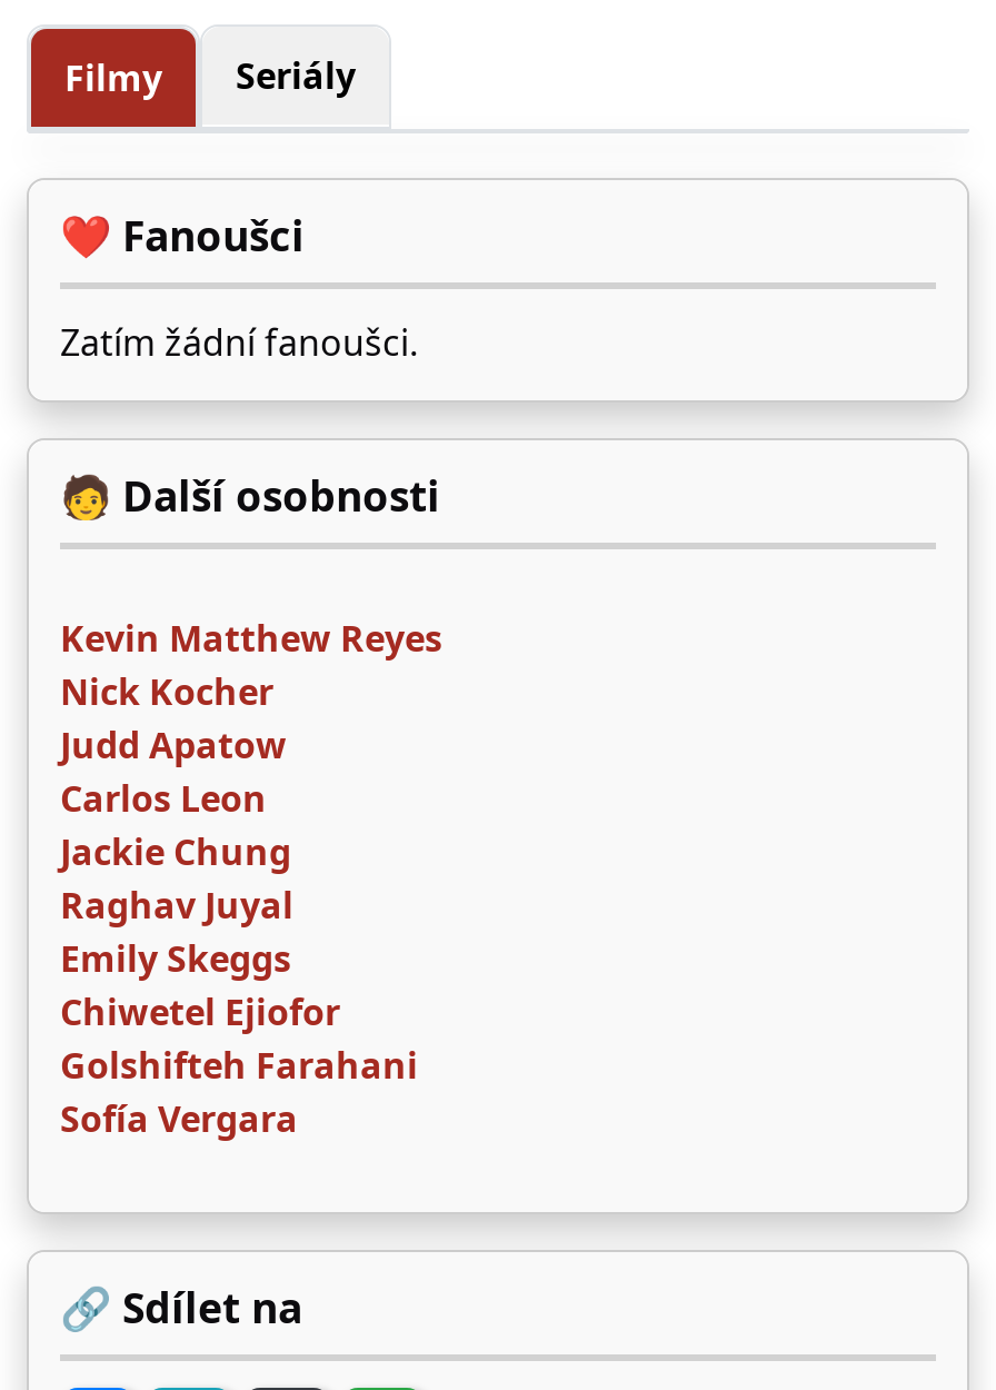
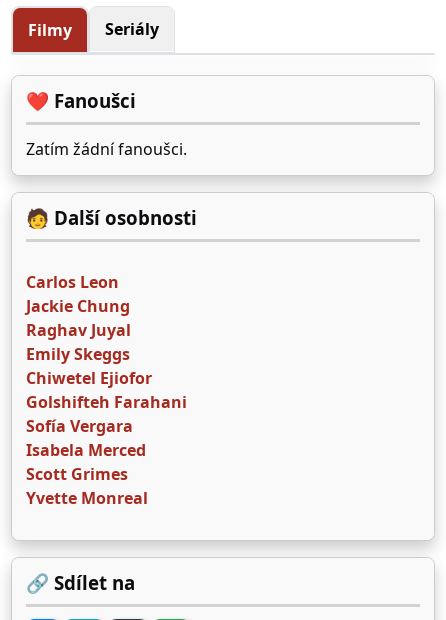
[60,614,442,770] Kevin Matthew Reyes | Nick Kocher | Judd Apatow -> none
moved [60,774,418,1143] -> [26,271,187,437]: Carlos Leon | Jackie Chung | Raghav Juyal | Emily Skeggs | Chiwetel Ejiofor | Golshifteh Farahani | Sofía Vergara
none -> [26,439,148,509] Isabela Merced | Scott Grimes | Yvette Monreal

